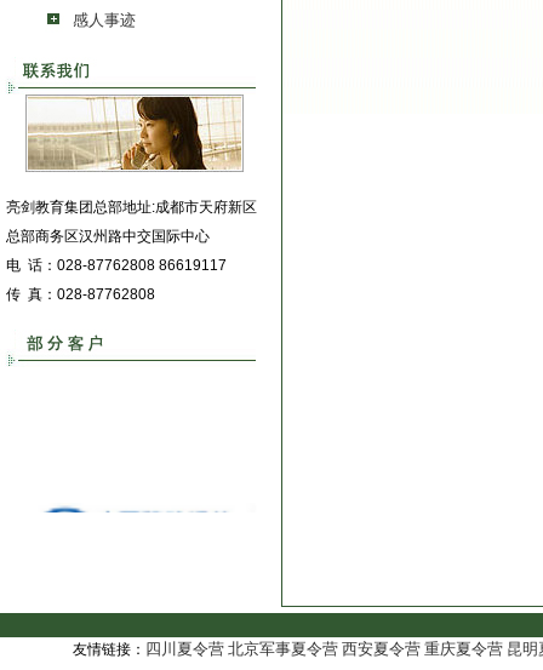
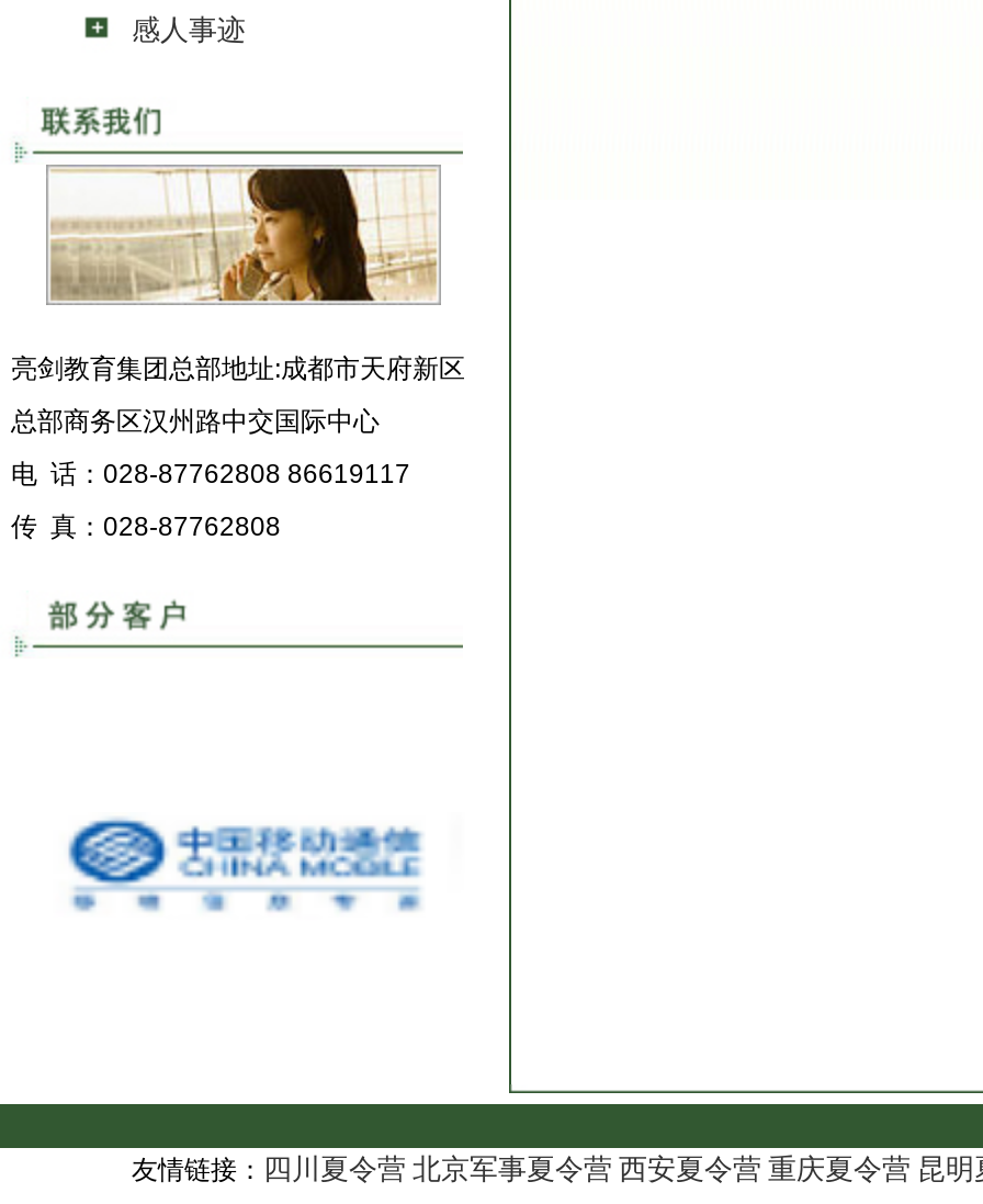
none -> [66,817,423,922] [image]

